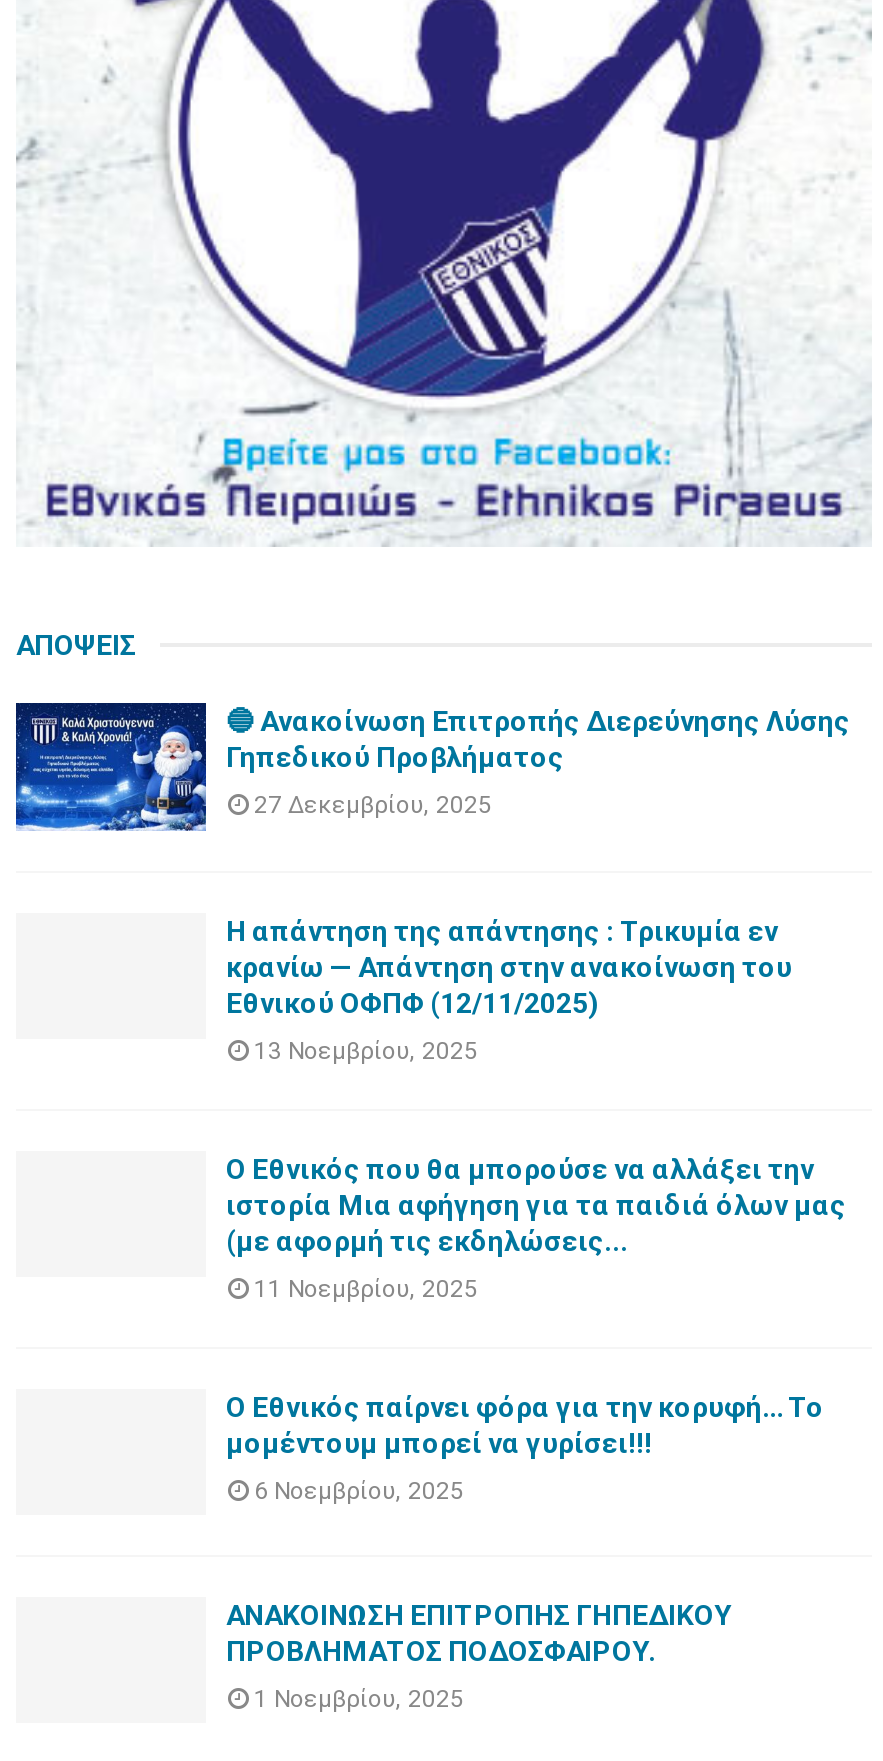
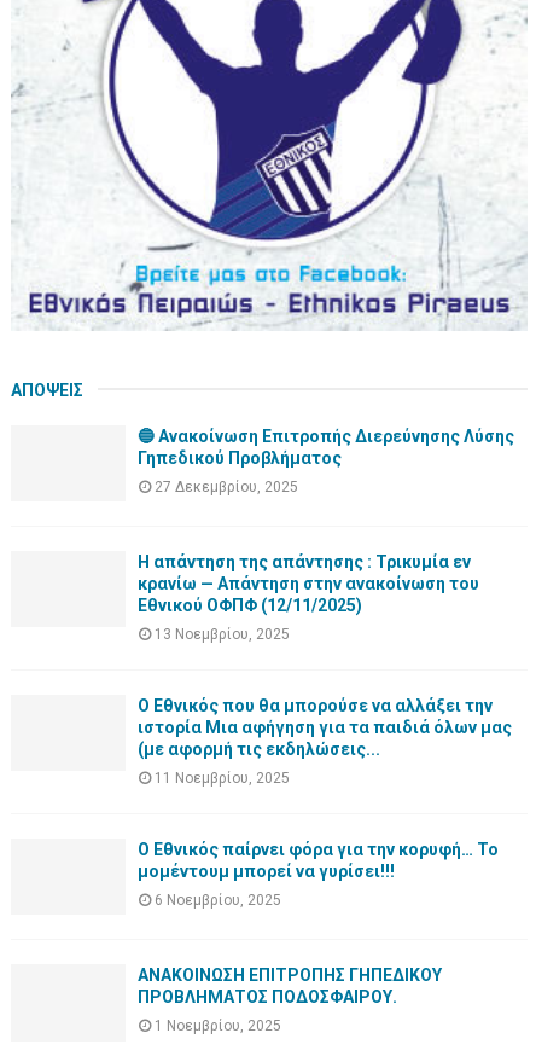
[14,700,208,832] [image] -> none

